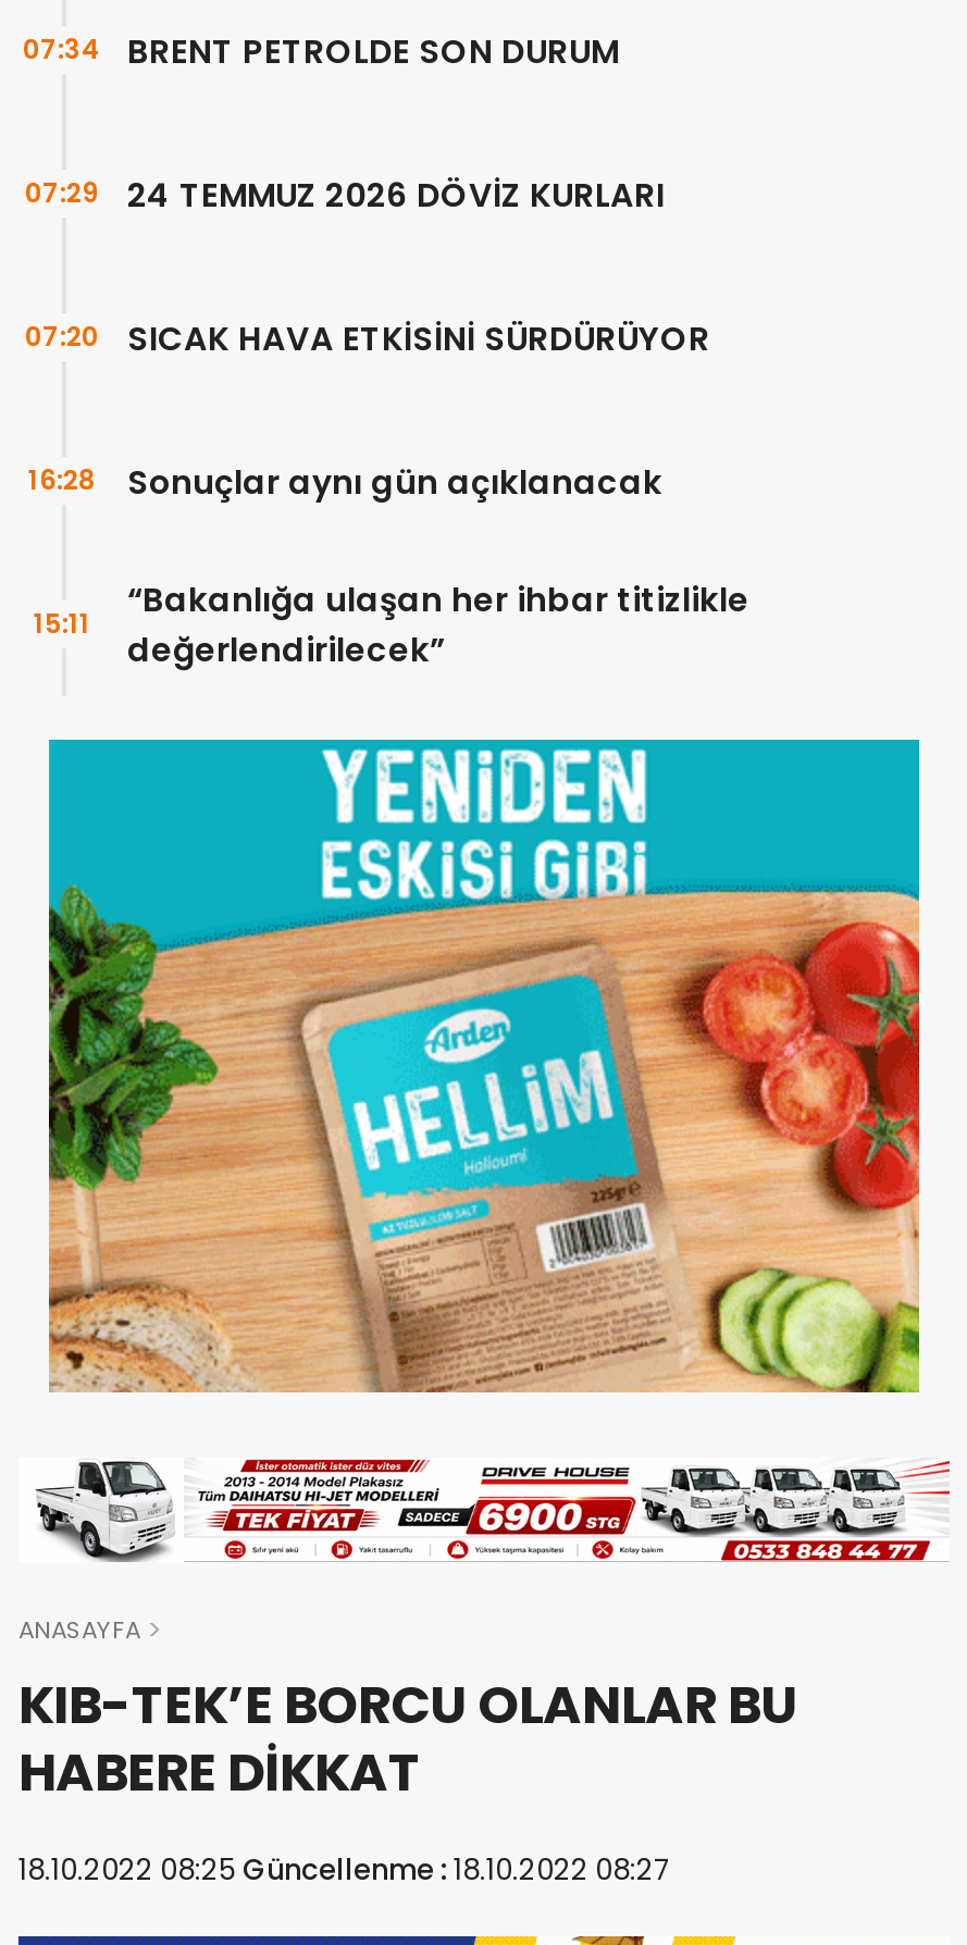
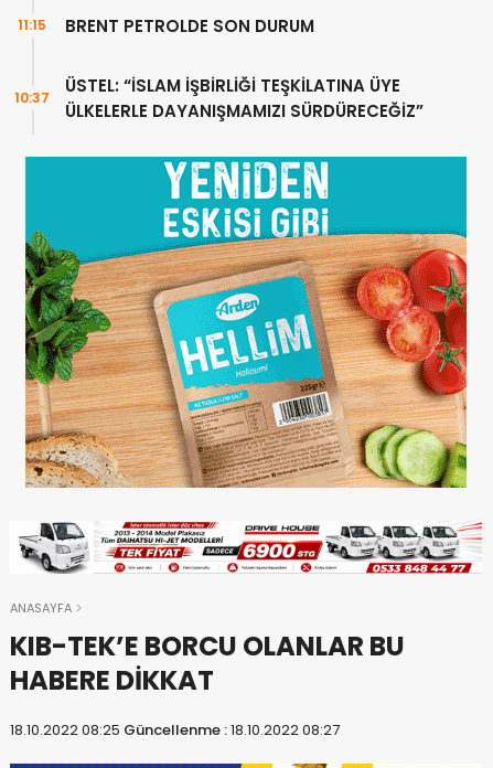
[23,31,749,673] 07:34 | 24 TEMMUZ 2026 DÖVİZ KURLARI | 07:29 | SICAK HAVA ETKİSİNİ SÜRDÜRÜYOR | 07:20 | Sonuçlar aynı gün açıklanacak | 16:28 | “Bakanlığa ulaşan her ihbar titizlikle | değerlendirilecek” -> [18,16,424,123] 11:15 | ÜSTEL: “İSLAM İŞBİRLİĞİ TEŞKİLATINA ÜYE | ÜLKELERLE DAYANIŞMAMIZI SÜRDÜRECEĞİZ”
[34,606,90,643] 15:11 -> [14,89,50,107] 10:37

